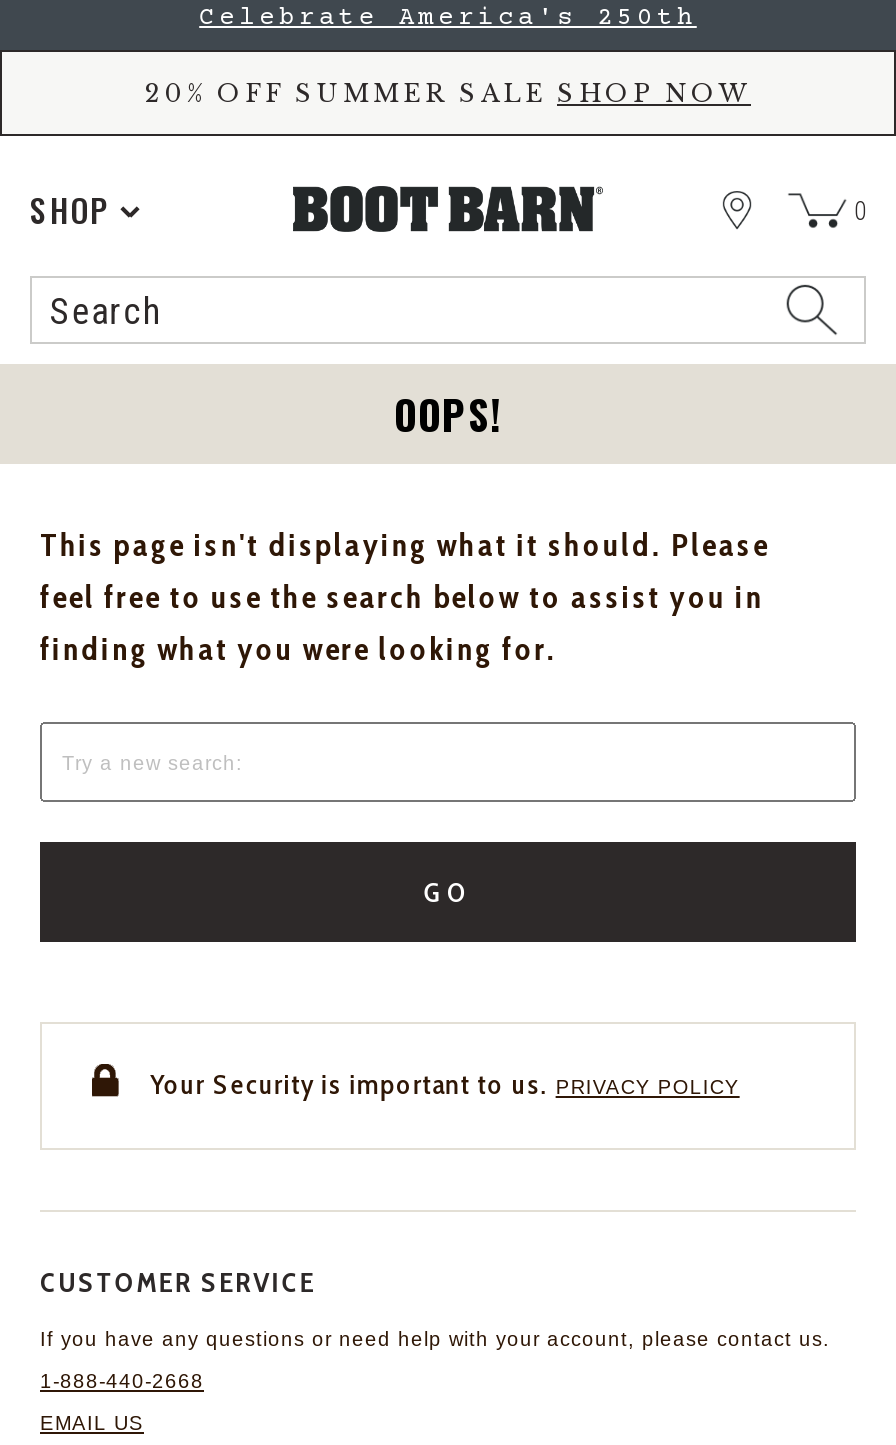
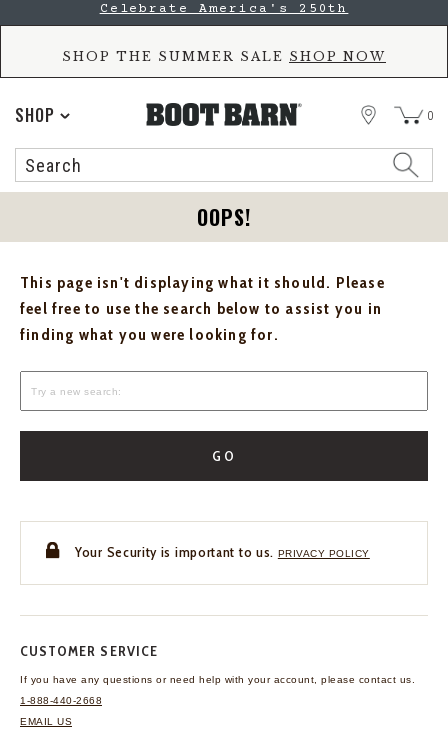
[145,78,751,108] 20% OFF SUMMER SALE SHOP NOW -> [62,49,386,64] SHOP THE SUMMER SALE SHOP NOW

